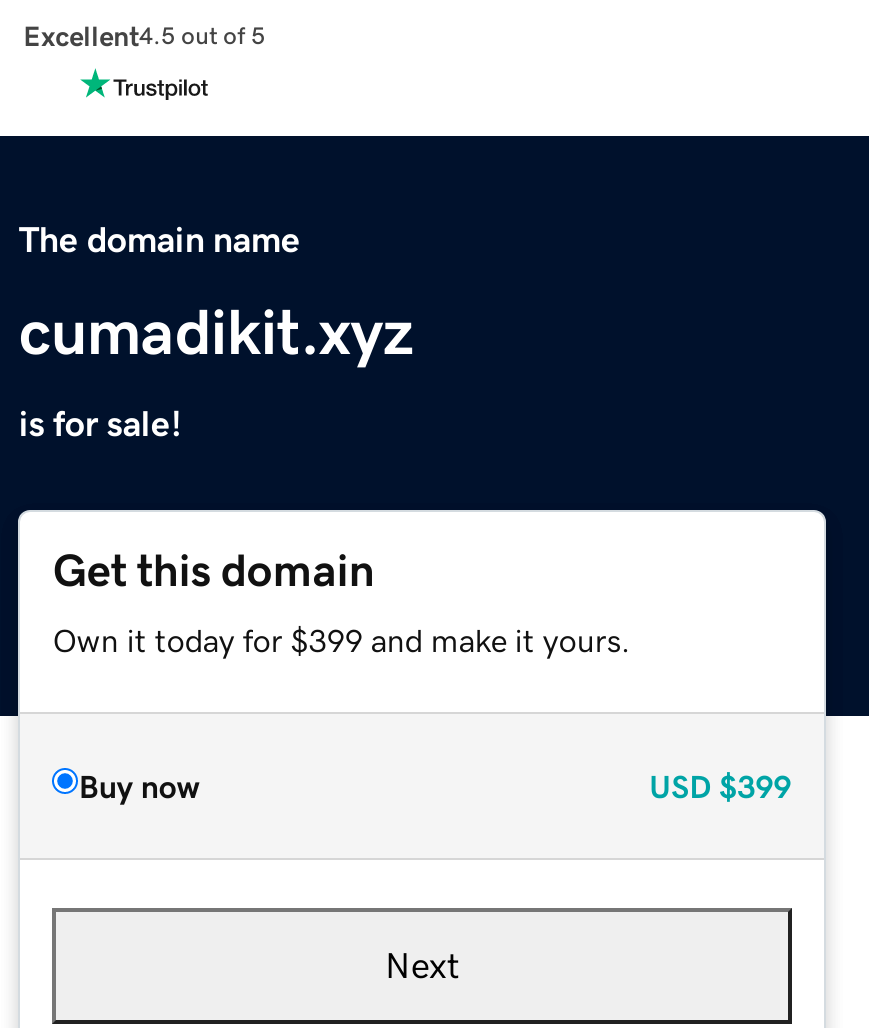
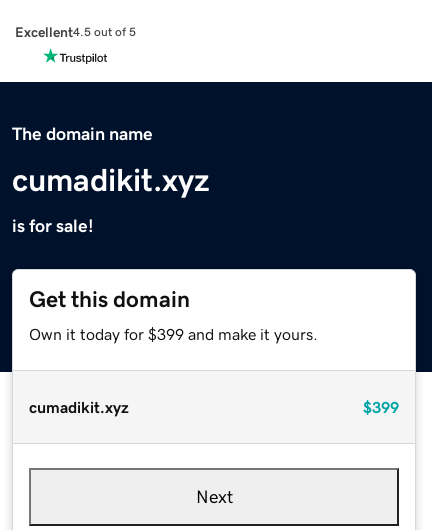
[79,769,791,801] Buy now | USD $399 -> [29,399,399,415] cumadikit.xyz | $399

